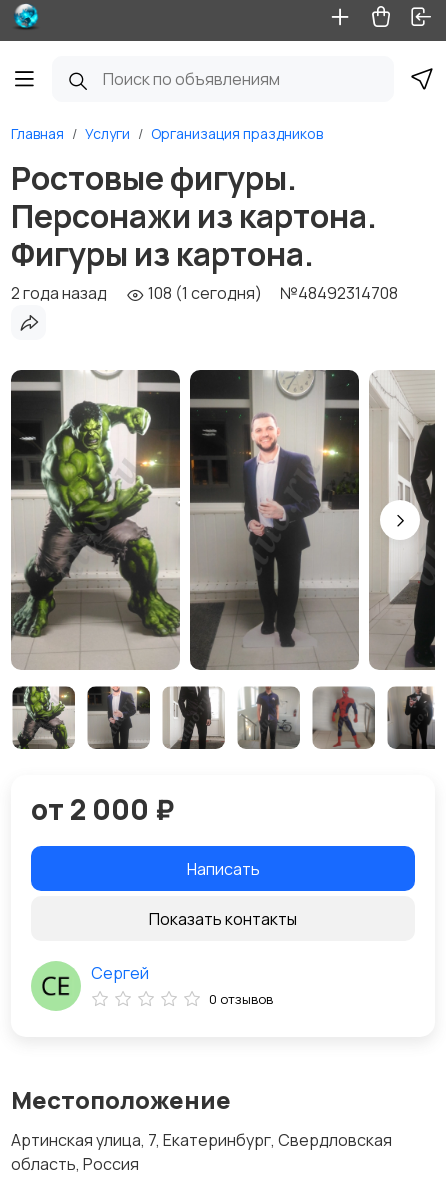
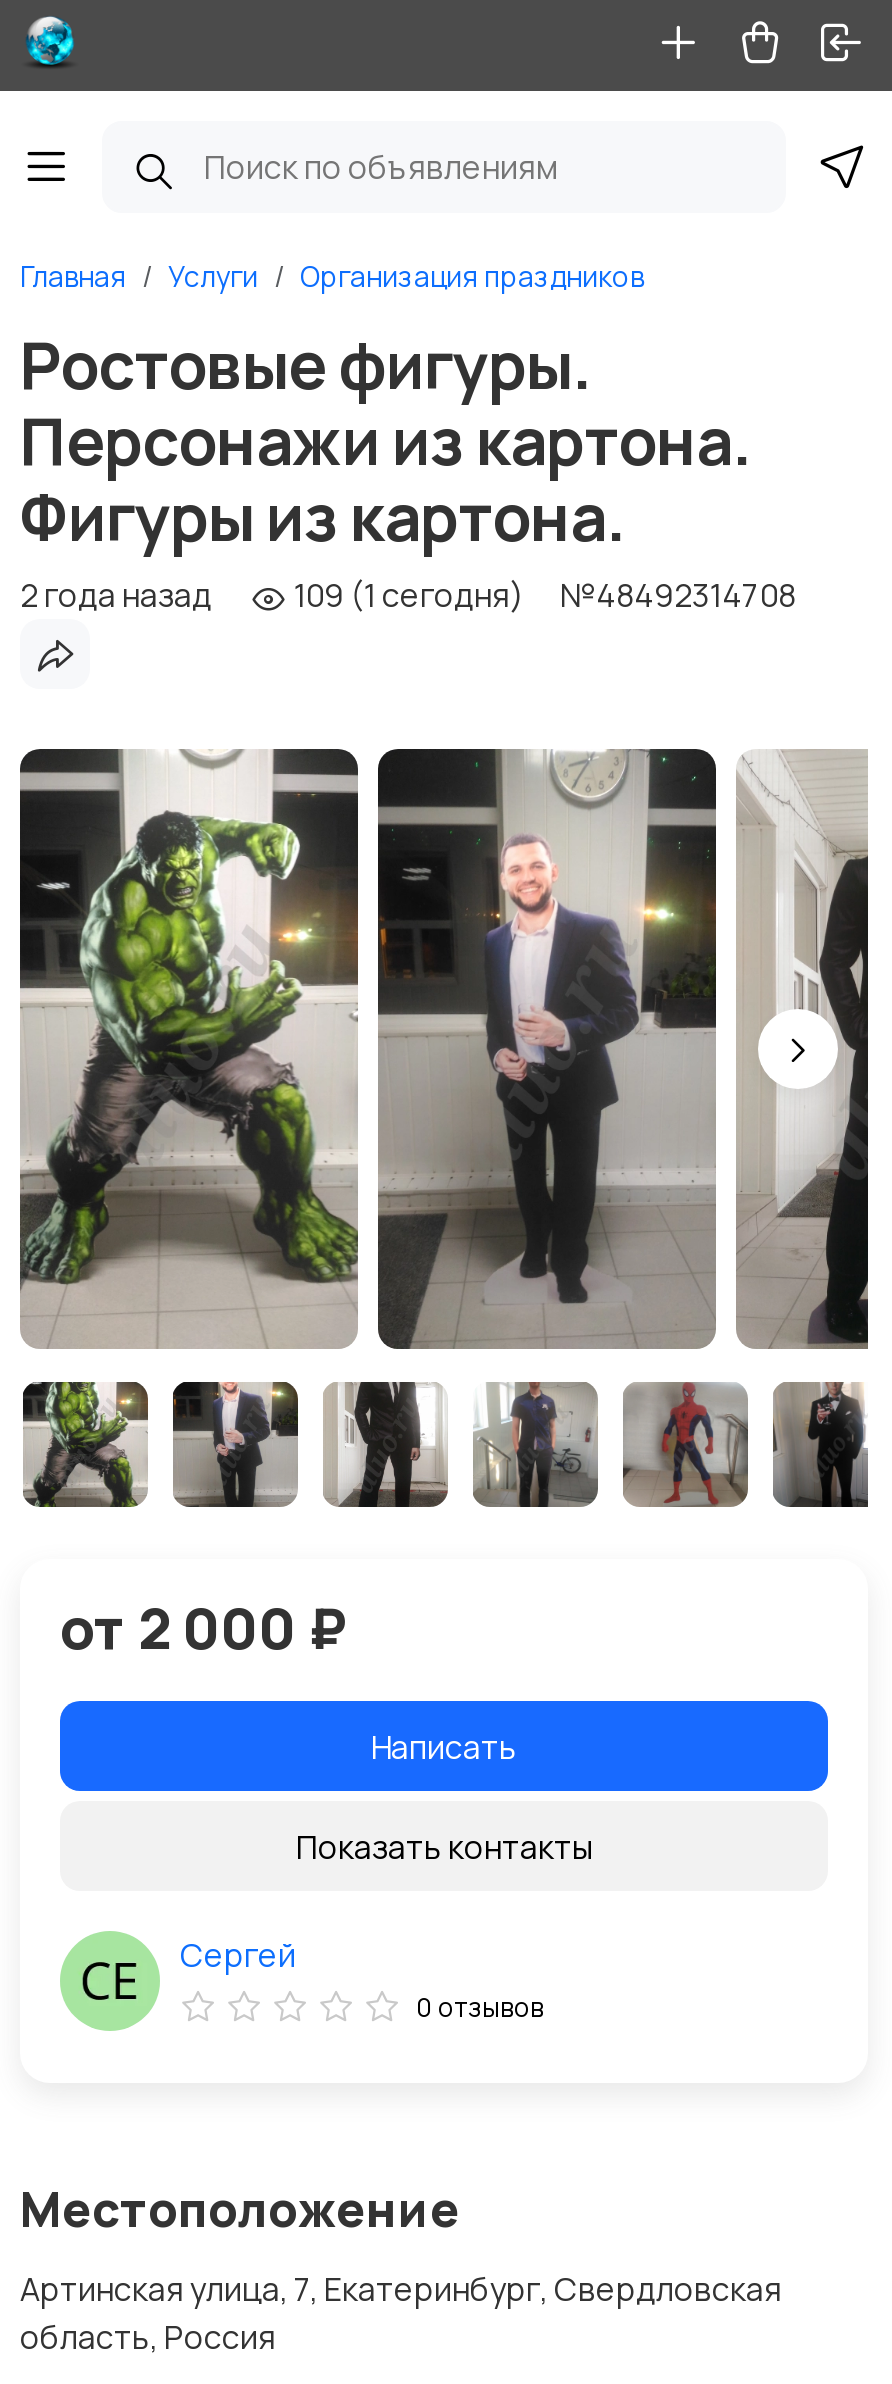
[11,282,398,304] 2 года назад 108 (1 сегодня) №48492314708 -> [20,573,796,617] 2 года назад 109 (1 сегодня) №48492314708

